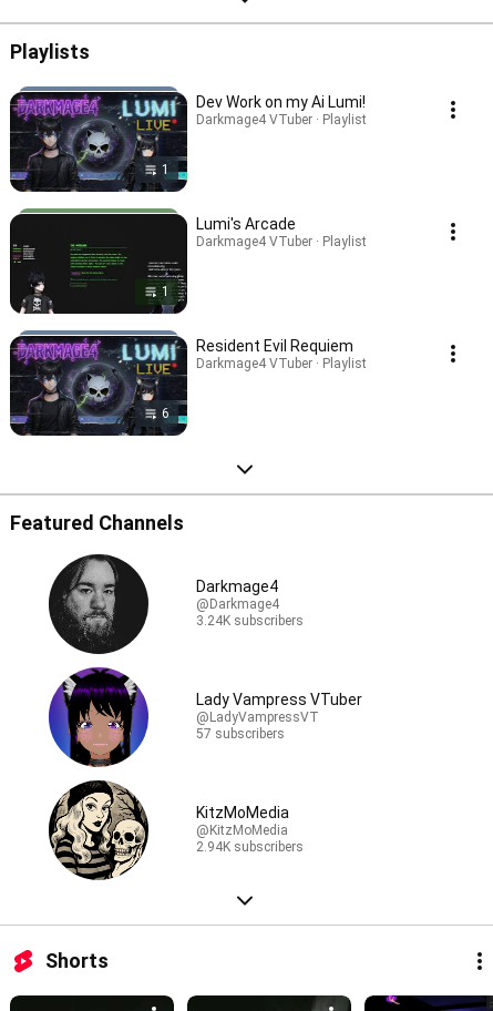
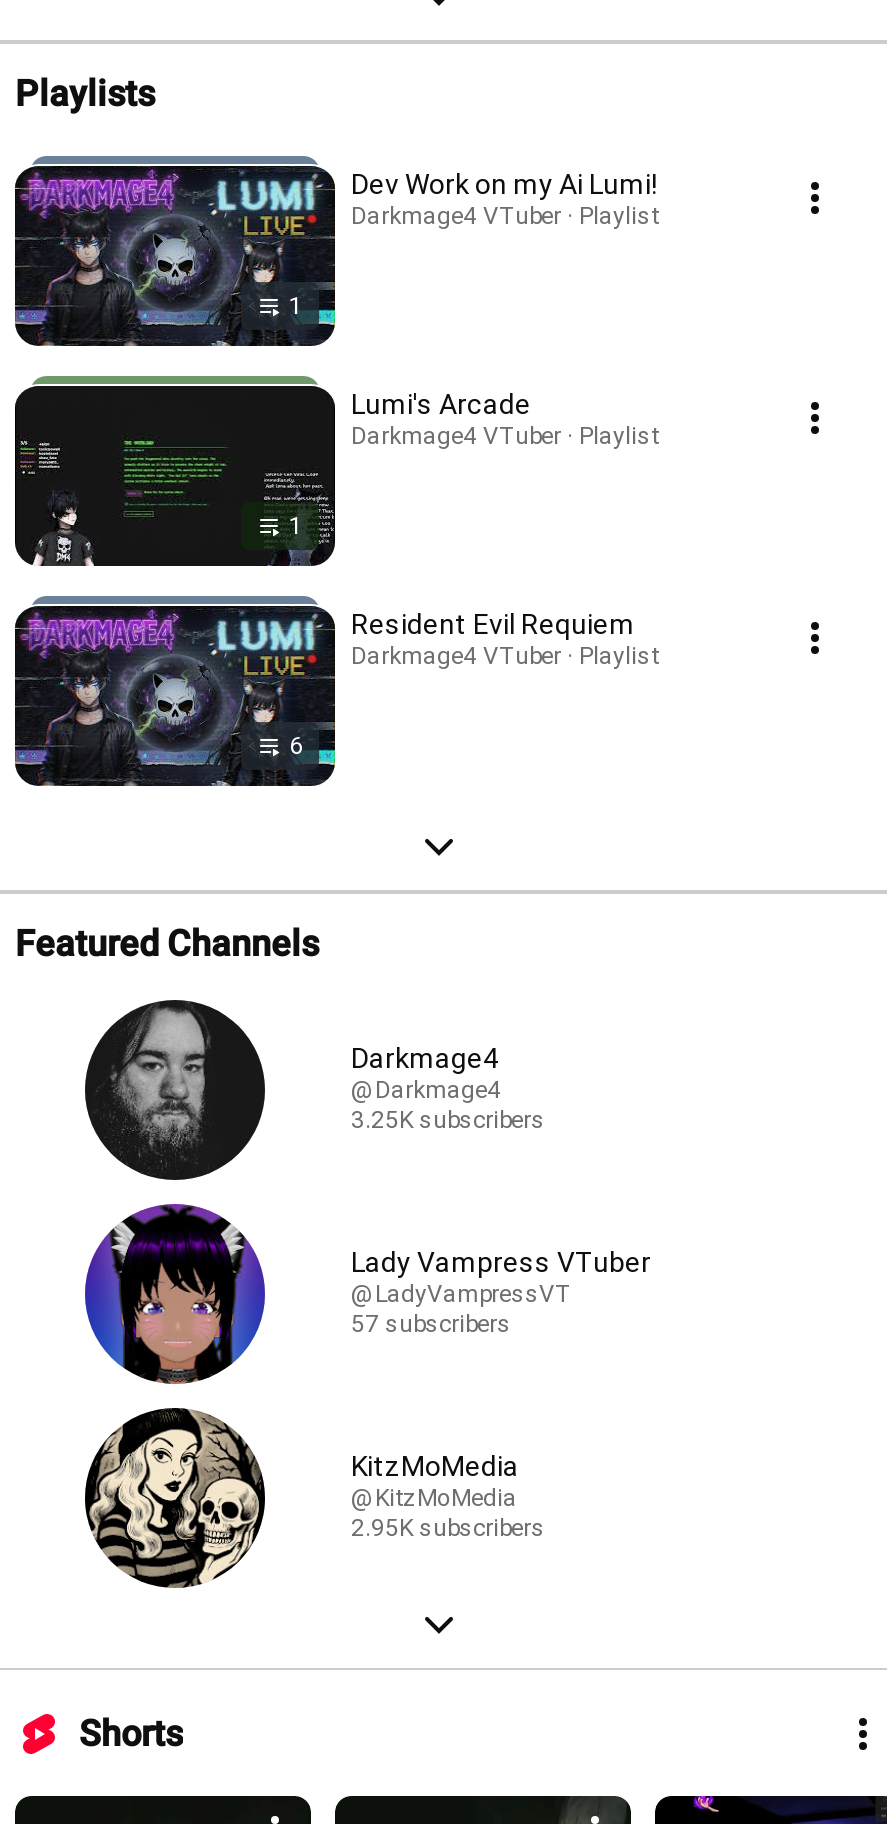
[196,613,304,629] 3.24K subscribers -> [351,1106,545,1134] 3.25K subscribers
[196,839,304,855] 2.94K subscribers -> [351,1514,545,1542] 2.95K subscribers

